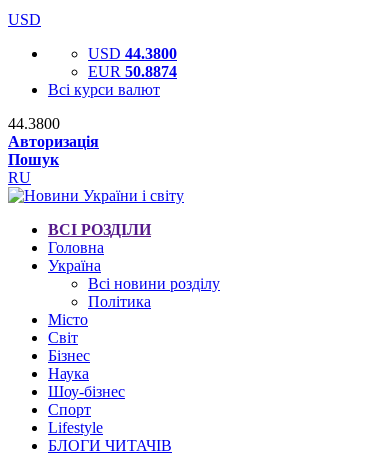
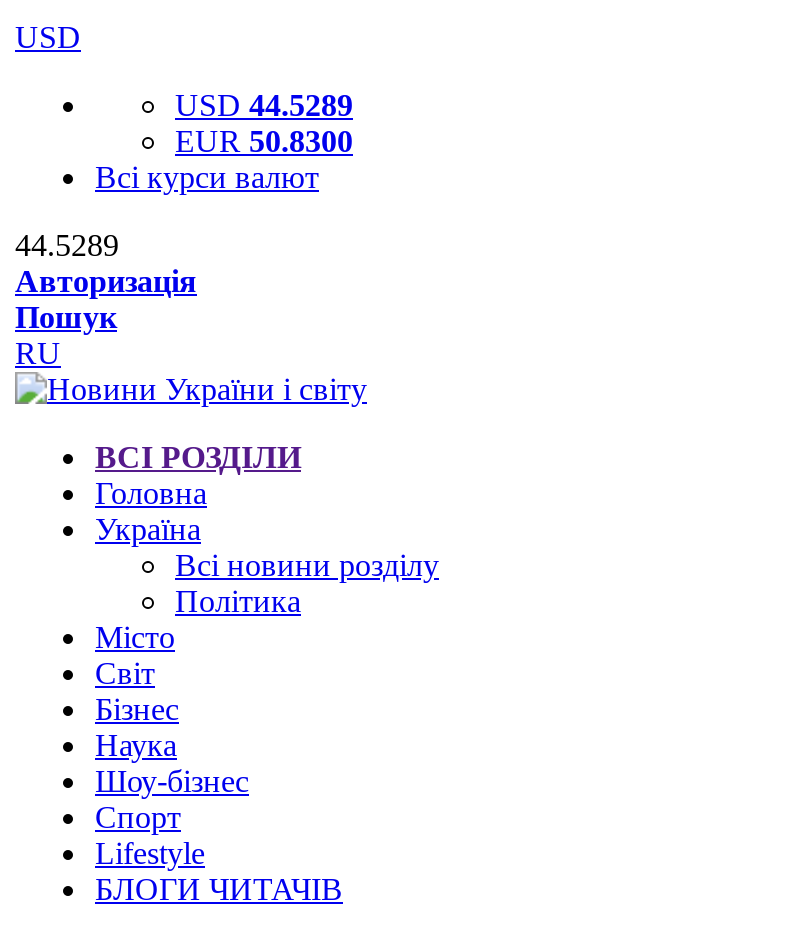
[88,45,177,62] USD 44.3800 -> [175,88,353,122] USD 44.5289
[88,63,177,80] EUR 50.8874 -> [175,124,353,158] EUR 50.8300
[8,115,60,132] 44.3800 -> [15,228,119,262] 44.5289

